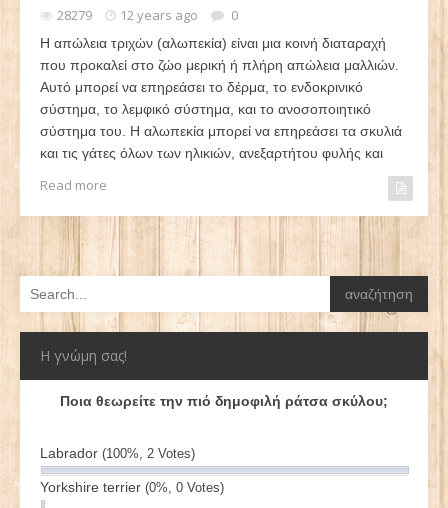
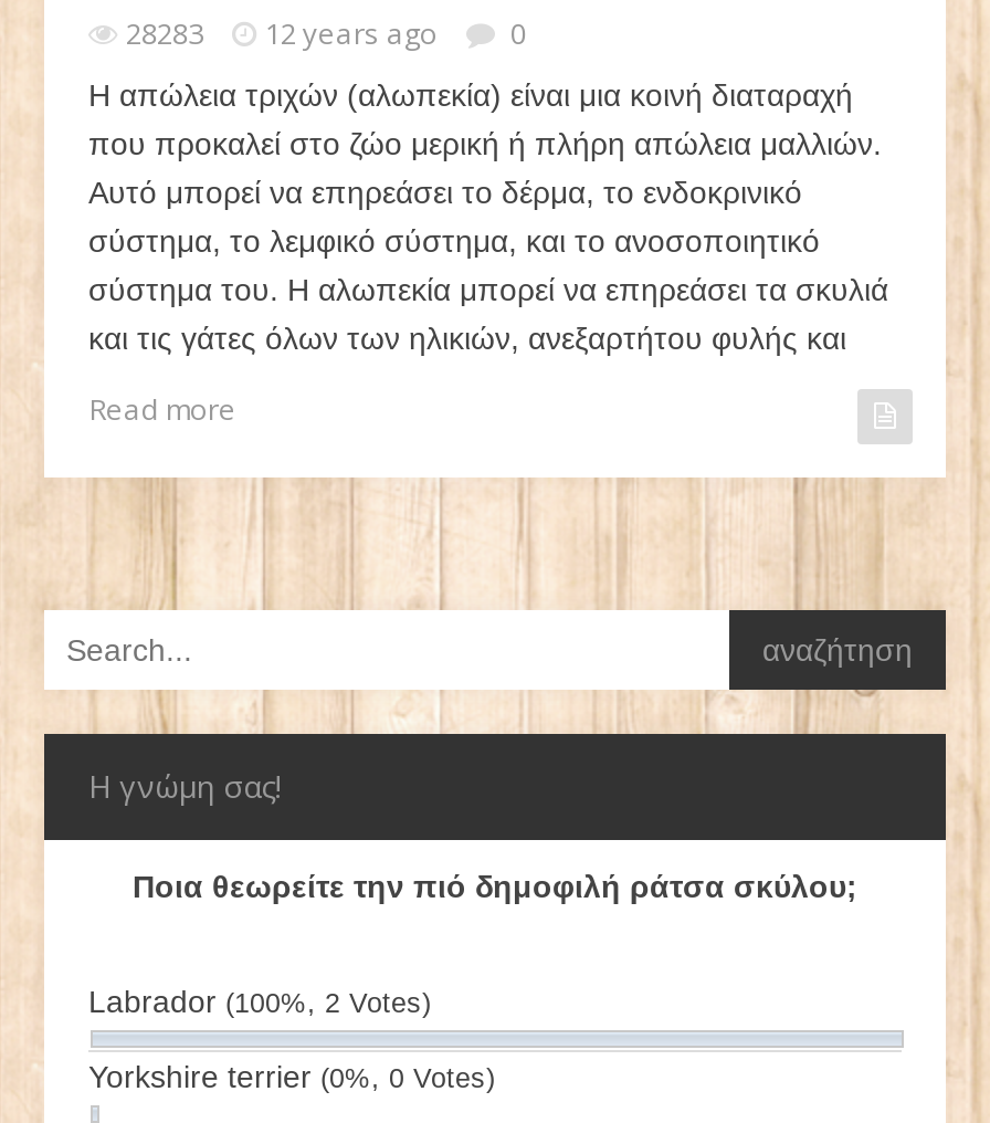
[57,6,238,24] 28279 12 years ago 0 -> [126,13,526,52] 28283 12 years ago 0

